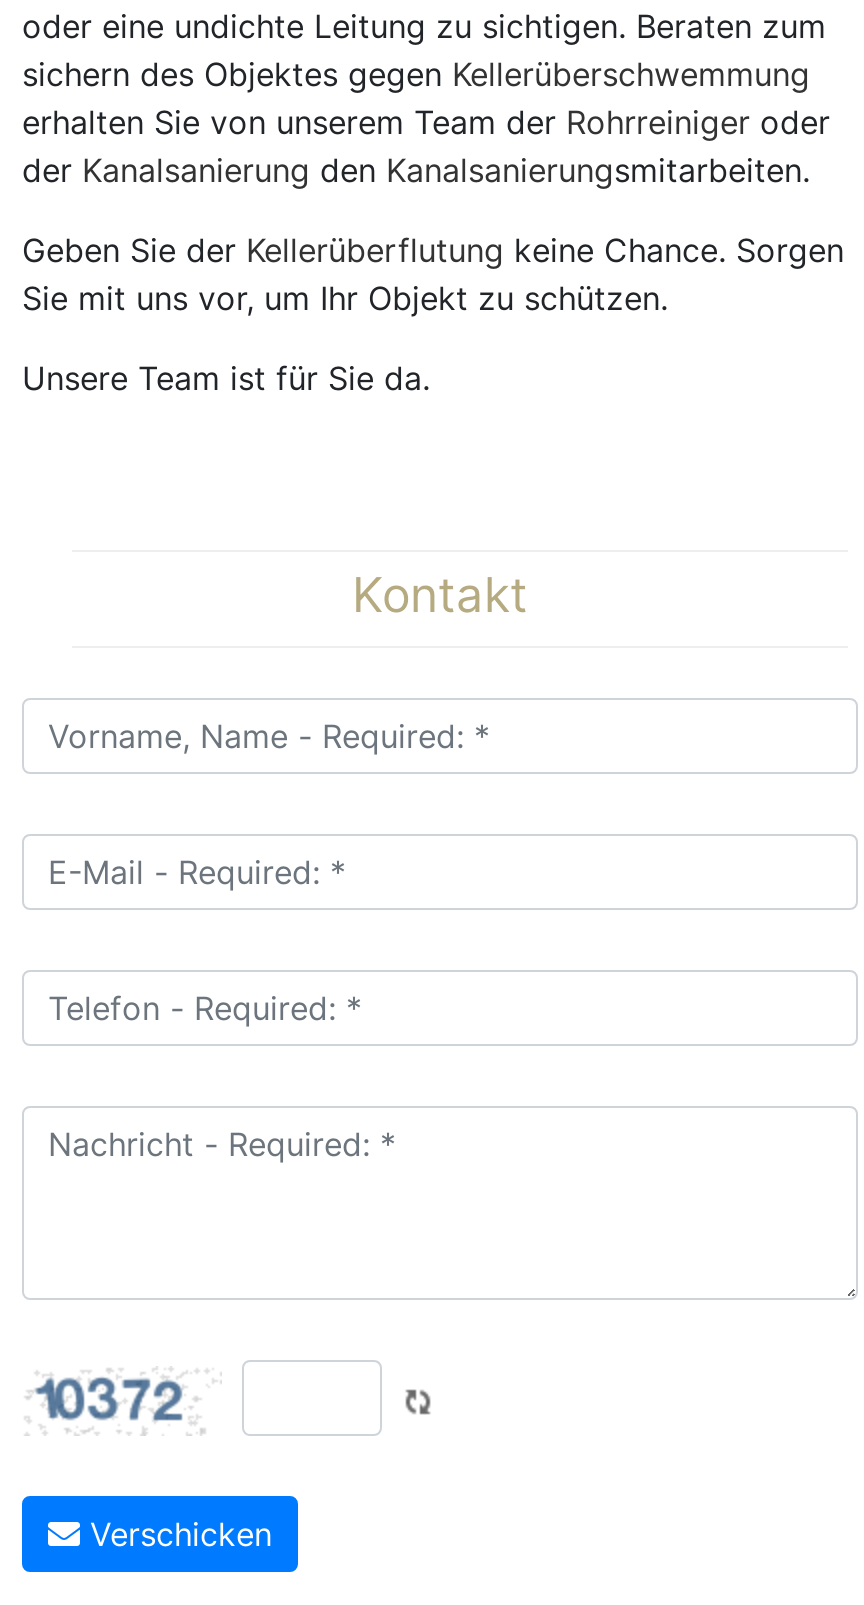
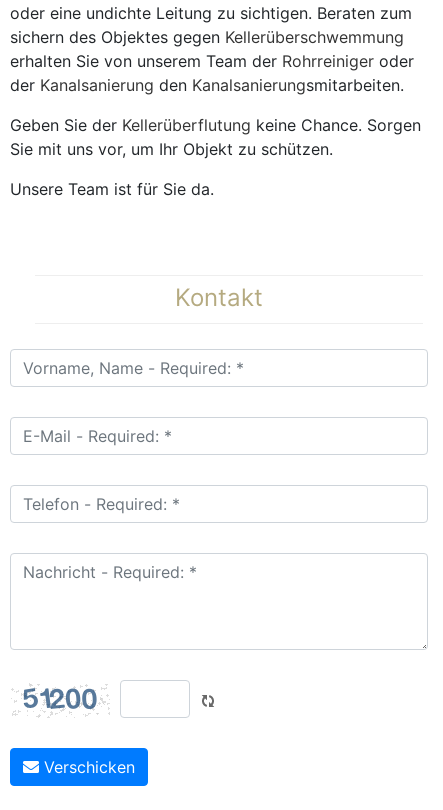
[28,1368,206,1436] [image] -> [12,684,108,716] [image]

